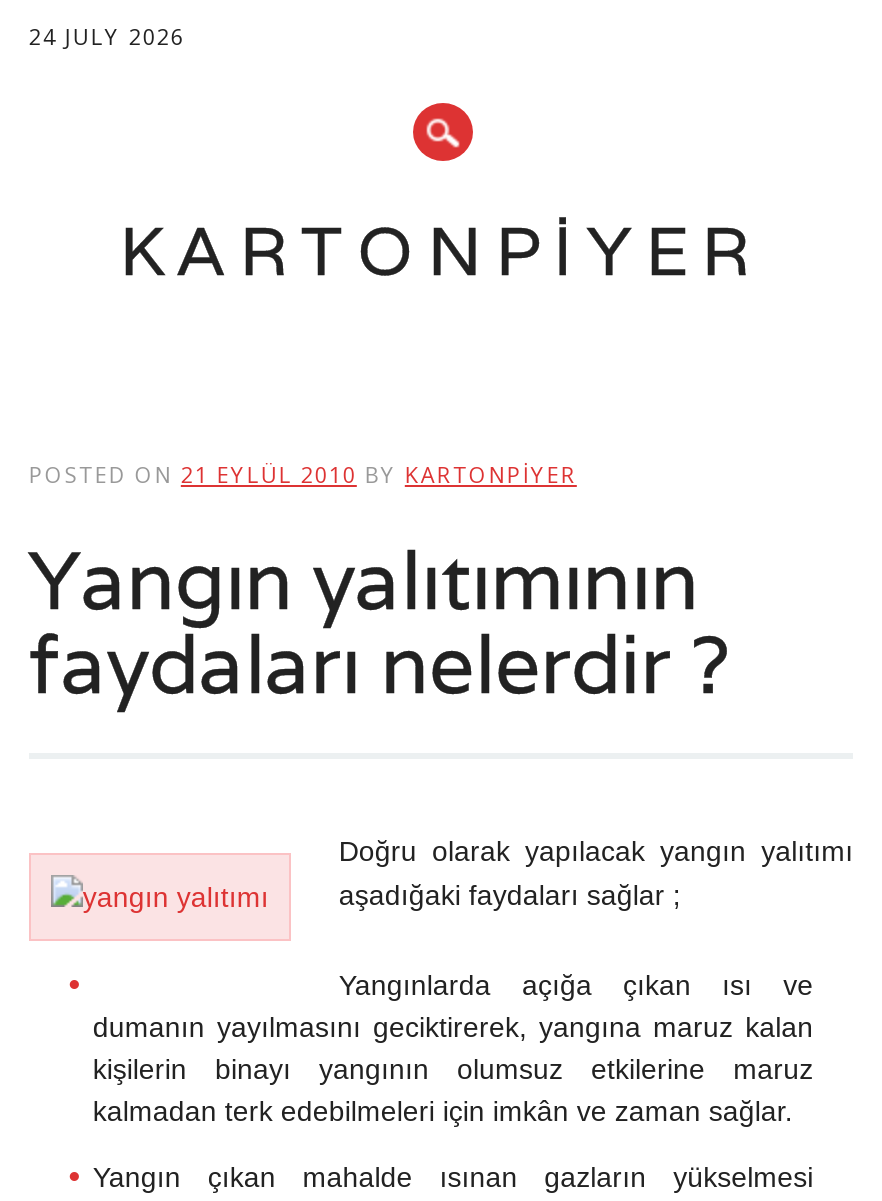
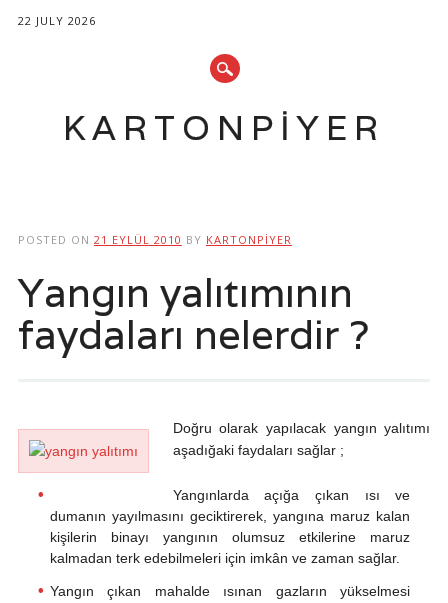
[29,21,185,51] 24 JULY 2026 -> [18,13,96,28] 22 JULY 2026

